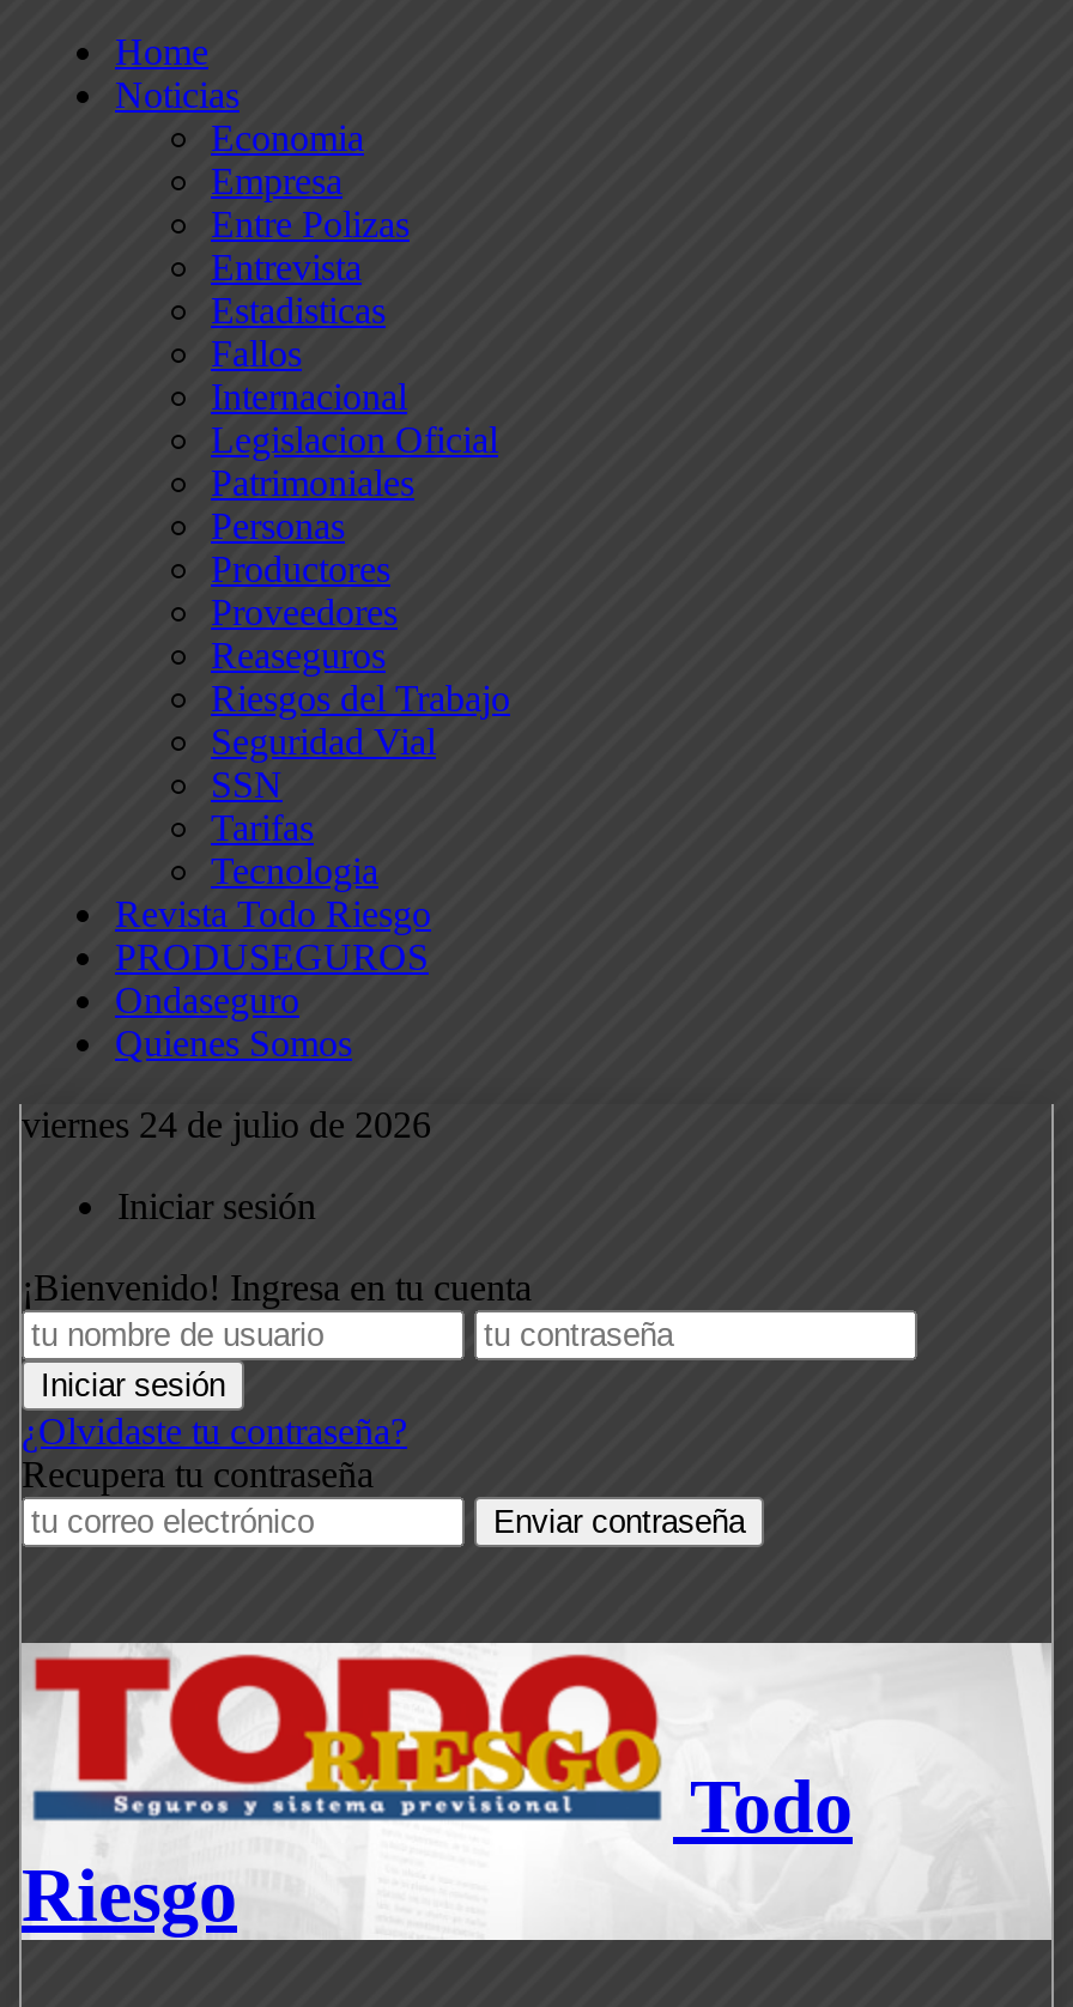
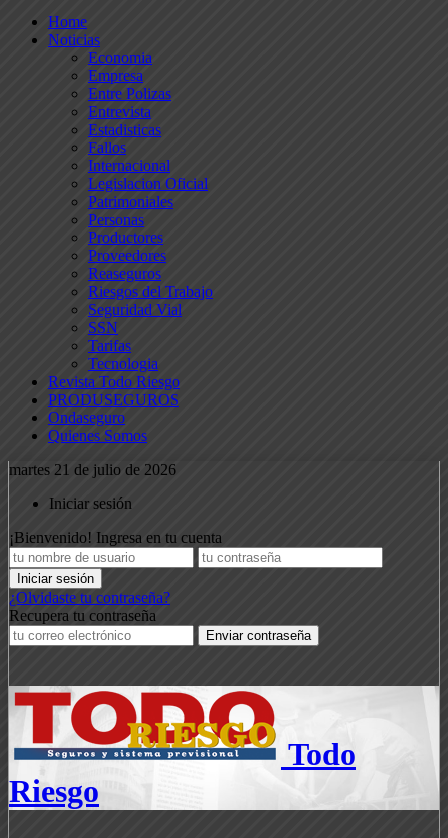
[22,1104,431,1145] viernes 24 de julio de 2026 -> [9,461,176,478] martes 21 de julio de 2026

